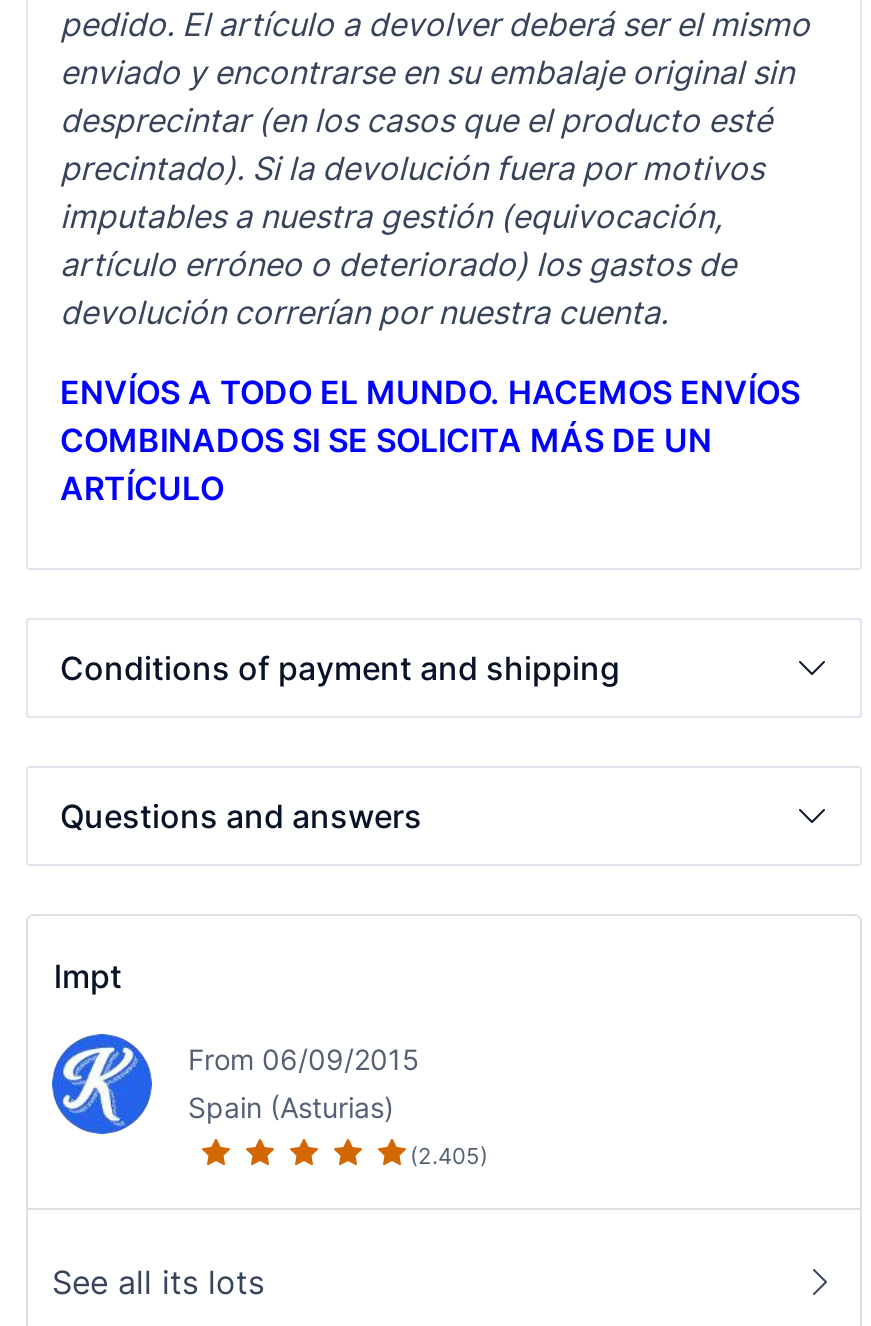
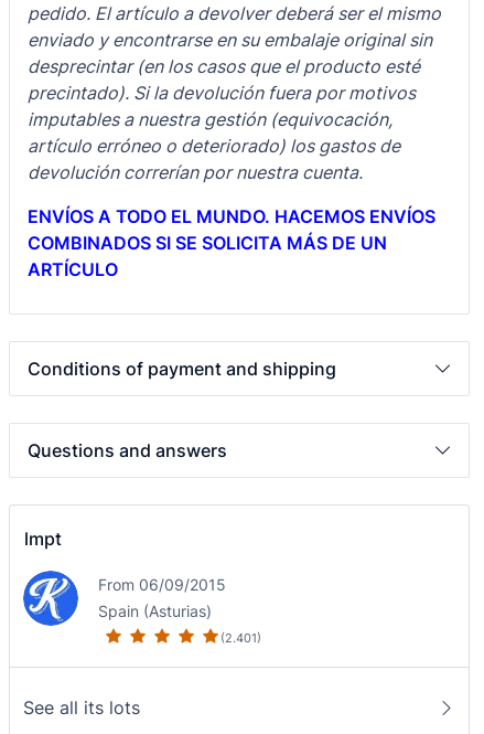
[410,1141,488,1169] (2.405) -> [221,630,261,645] (2.401)

